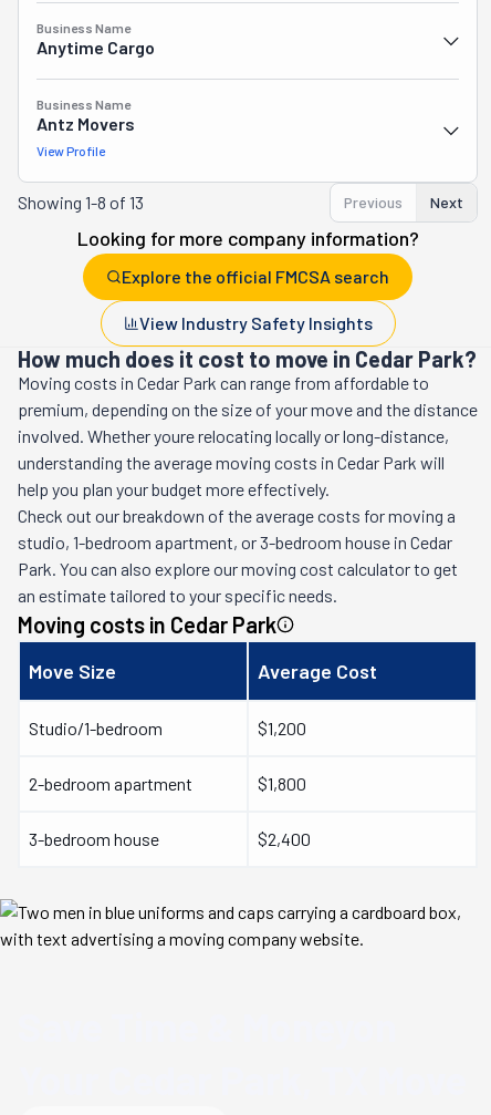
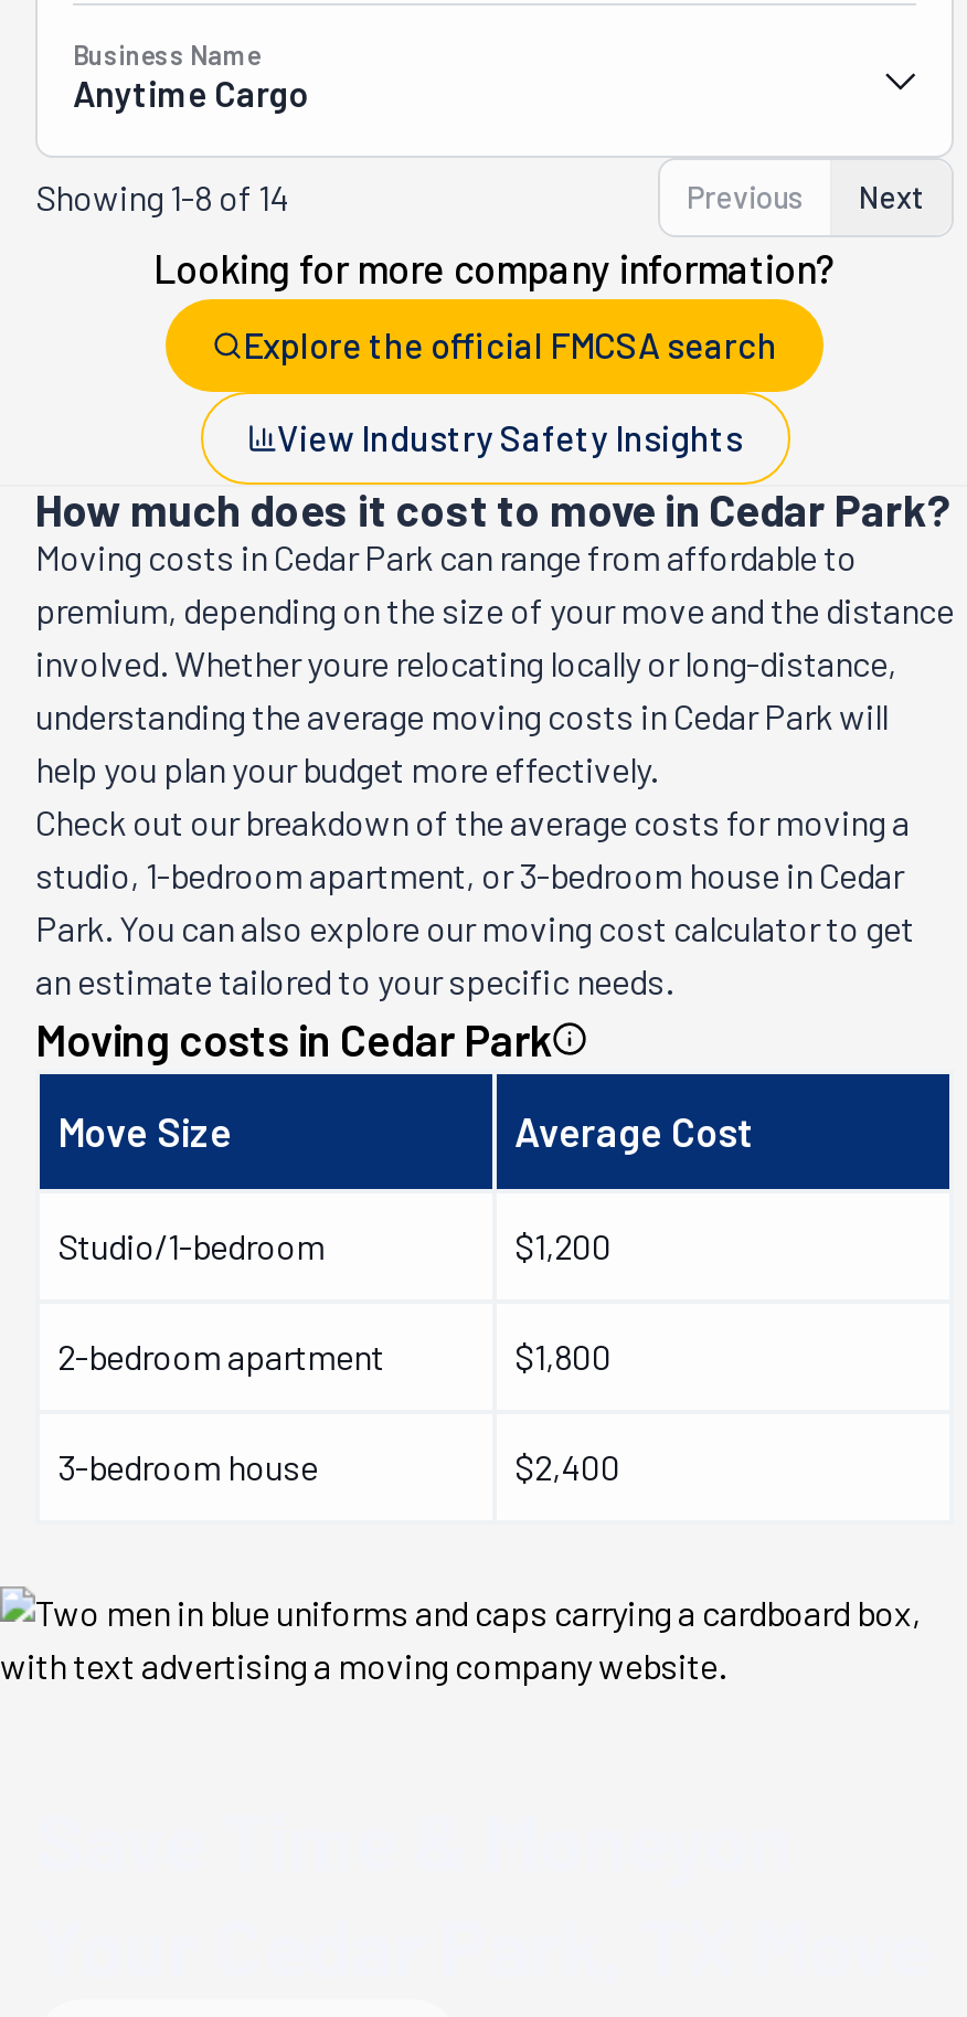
[18,96,144,213] Business Name | Antz Movers | View Profile | Showing 1-8 of 13 -> [35,176,289,217] Showing 1-8 of 14

